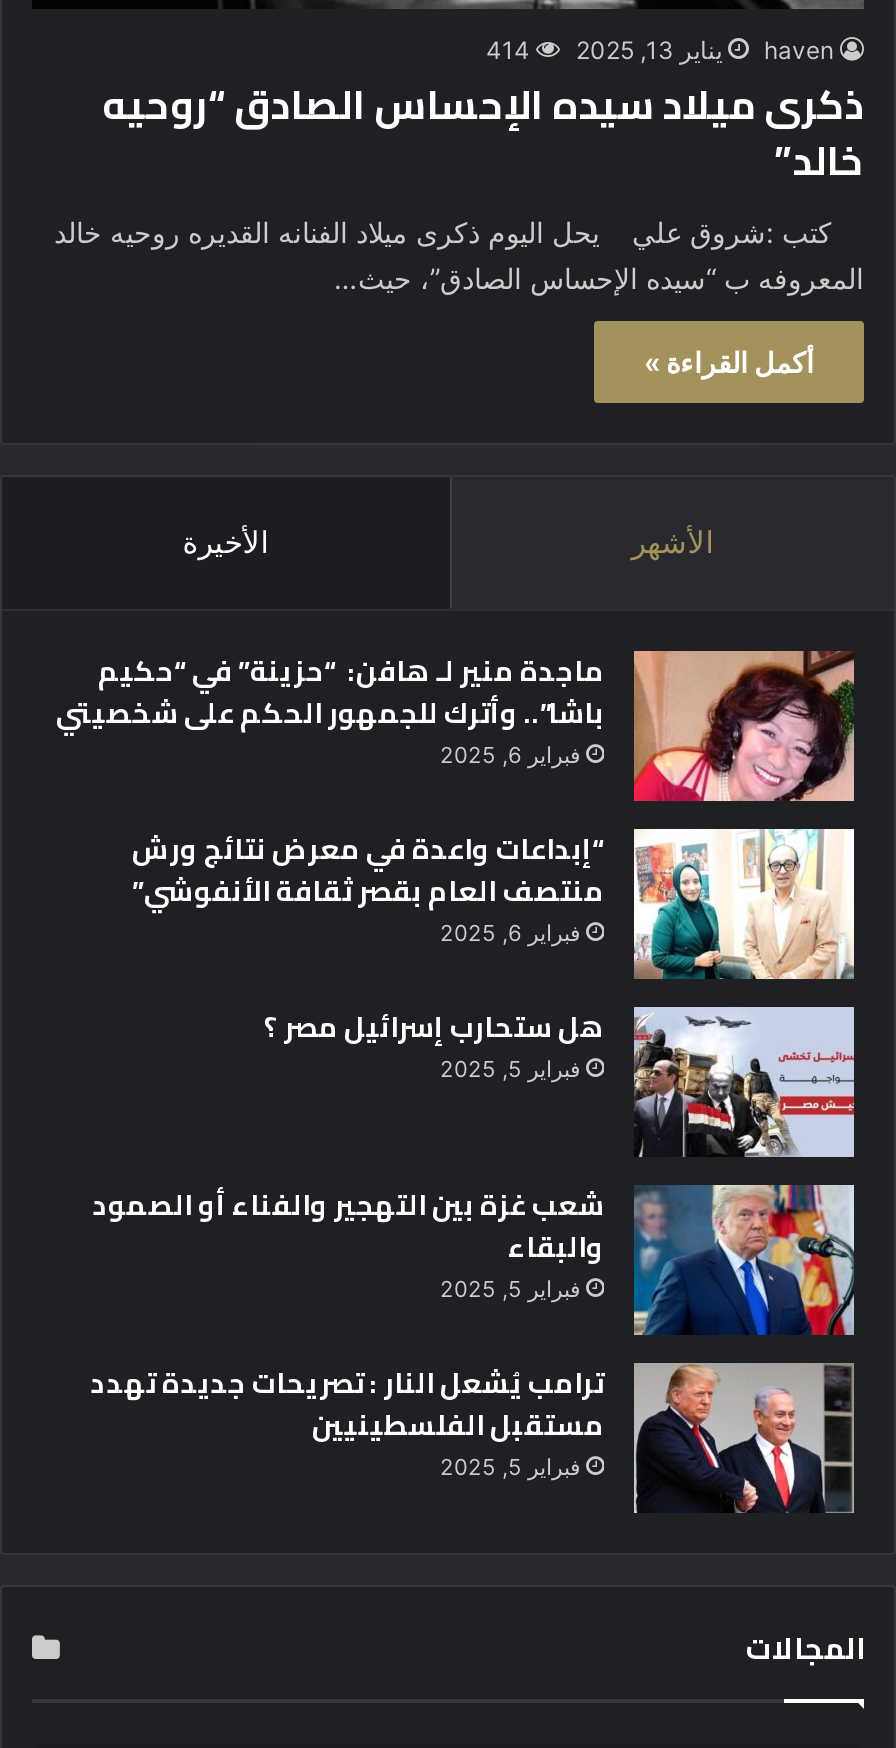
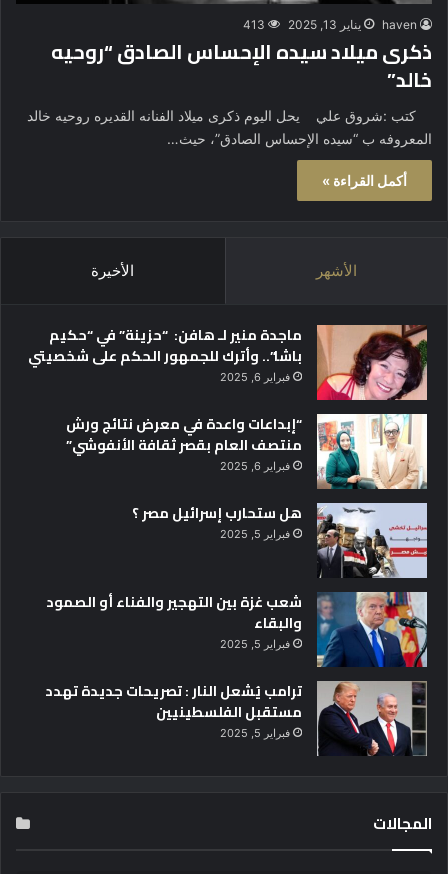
[486,34,530,64] 414 -> [243,17,265,32] 413

